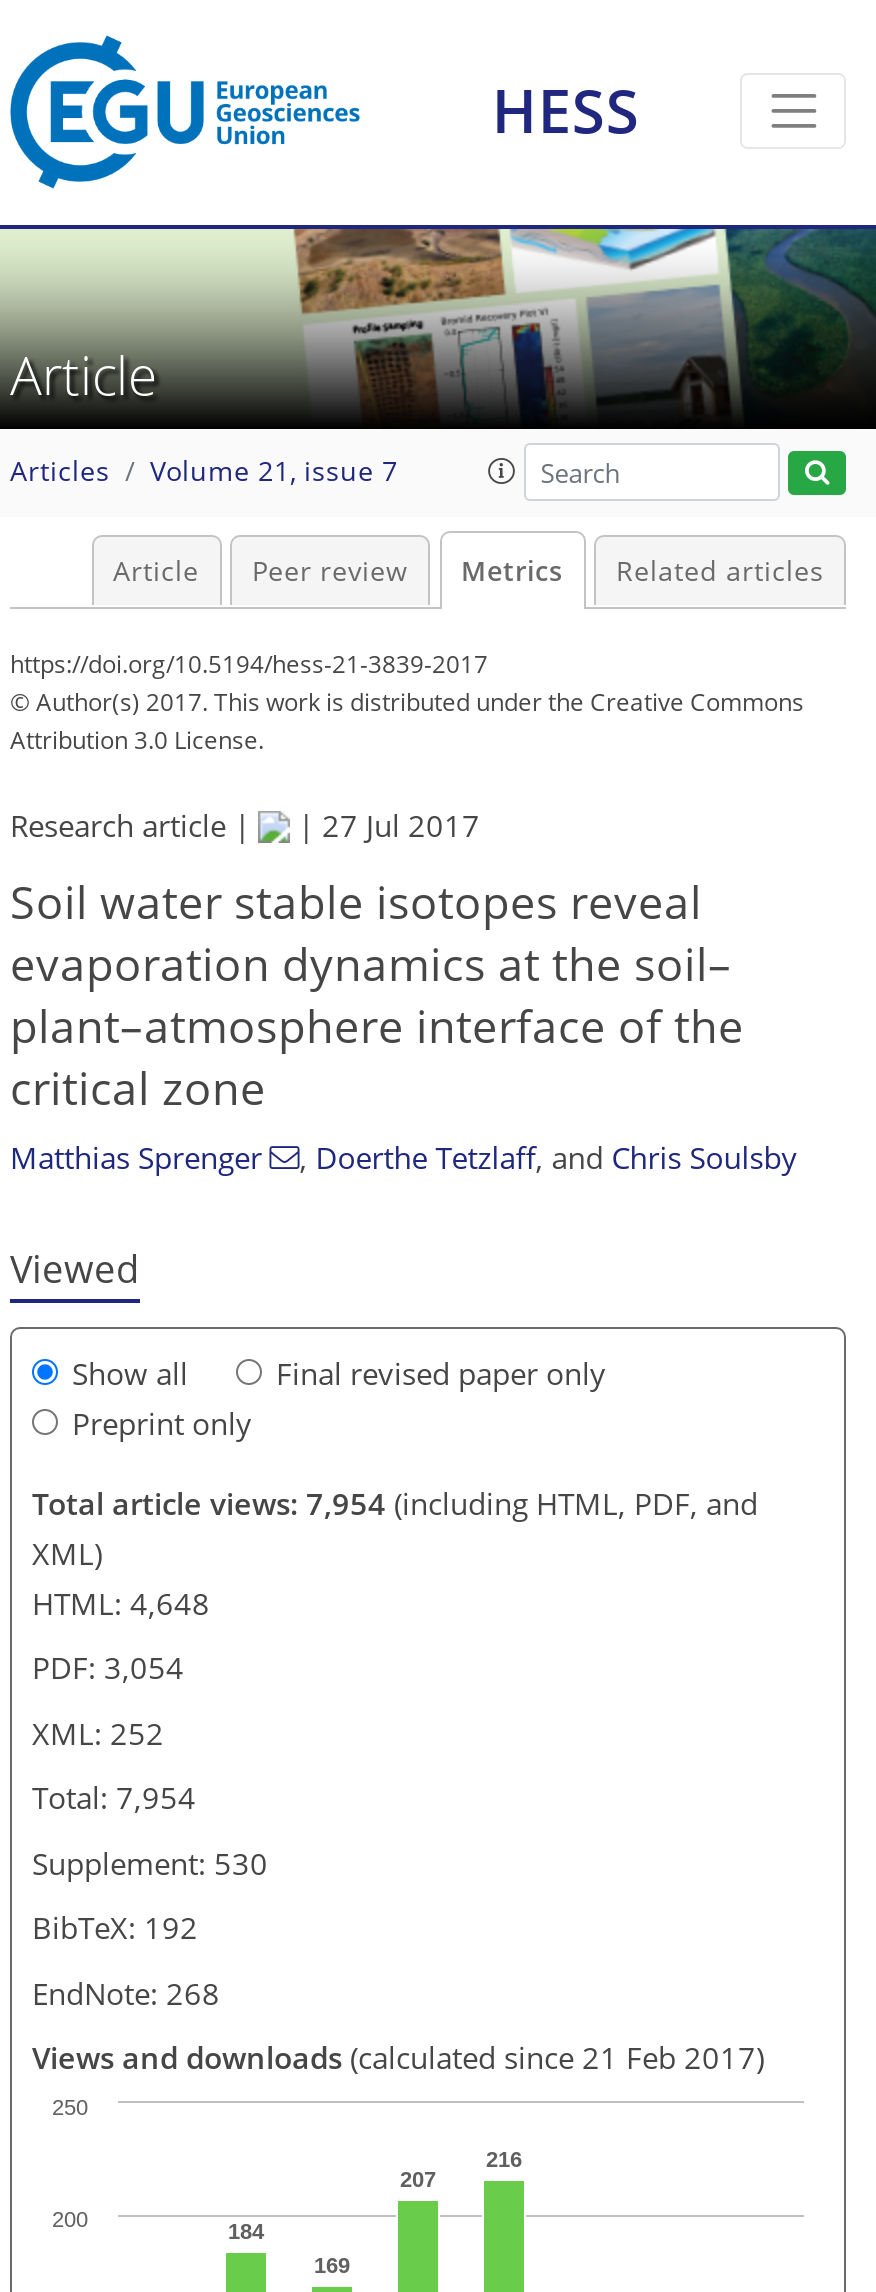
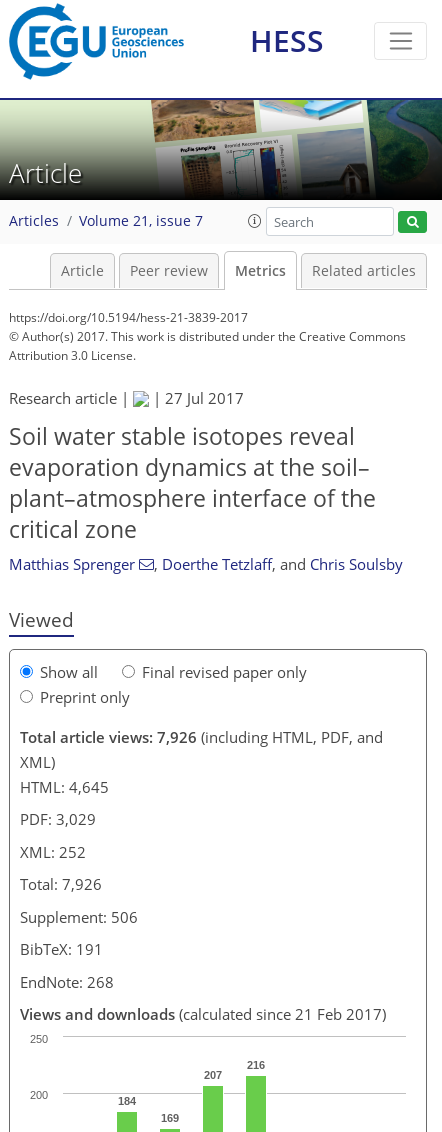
[32,1482,758,1522] Total article views: 7,954 (including HTML, PDF, and -> [20,726,383,746] Total article views: 7,926 (including HTML, PDF, and
[32,1582,210,1622] HTML: 4,648 -> [20,776,109,796] HTML: 4,645
[32,1647,184,1687] PDF: 3,054 -> [20,809,96,829] PDF: 3,029
[32,1777,196,1817] Total: 7,954 -> [20,874,102,894] Total: 7,926
[32,1842,268,1882] Supplement: 530 -> [20,906,138,926] Supplement: 506
[32,1907,198,1947] BibTeX: 192 -> [20,939,103,959] BibTeX: 191

